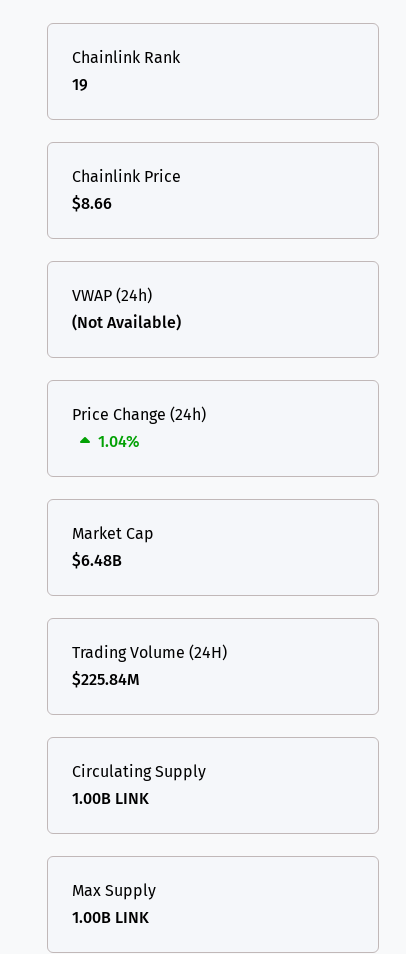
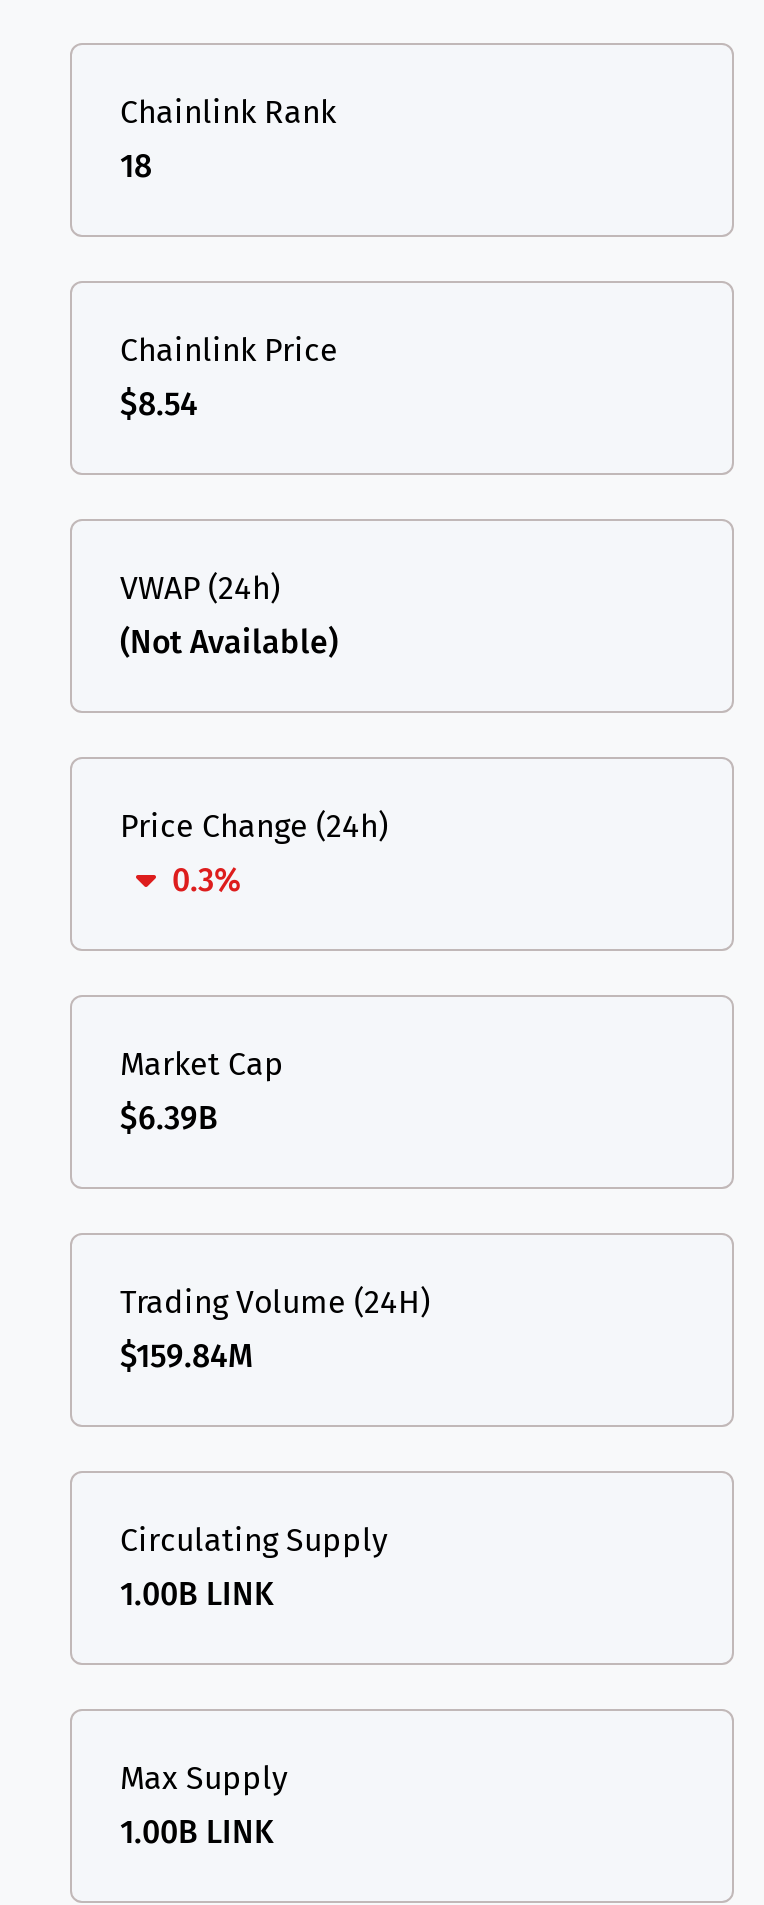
[72,75,88,94] 19 -> [120,146,152,184] 18
[72,194,112,213] $8.66 -> [120,384,198,422] $8.54
[98,432,140,451] 1.04% -> [172,860,242,898] 0.3%
[72,551,122,570] $6.48B -> [120,1098,218,1136] $6.39B
[72,670,140,689] $225.84M -> [120,1336,254,1374] $159.84M

